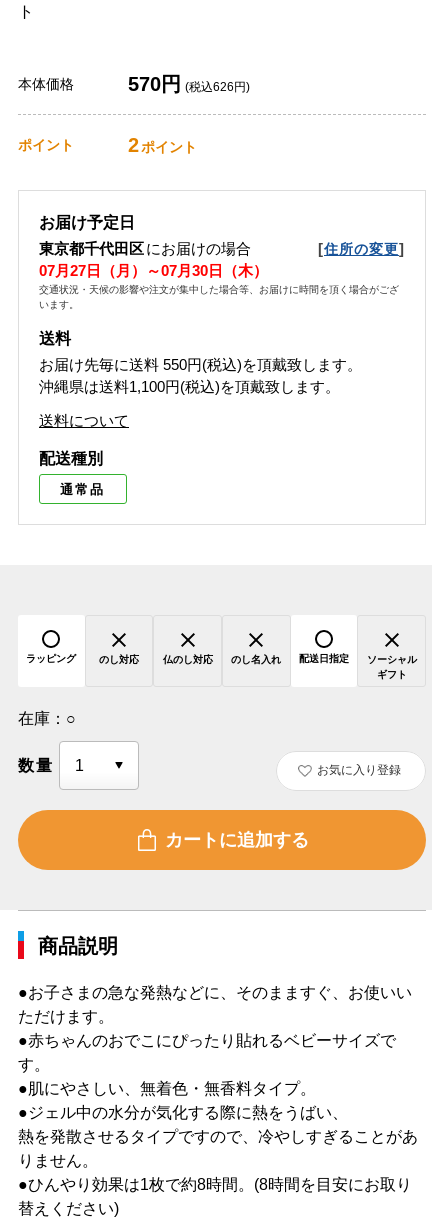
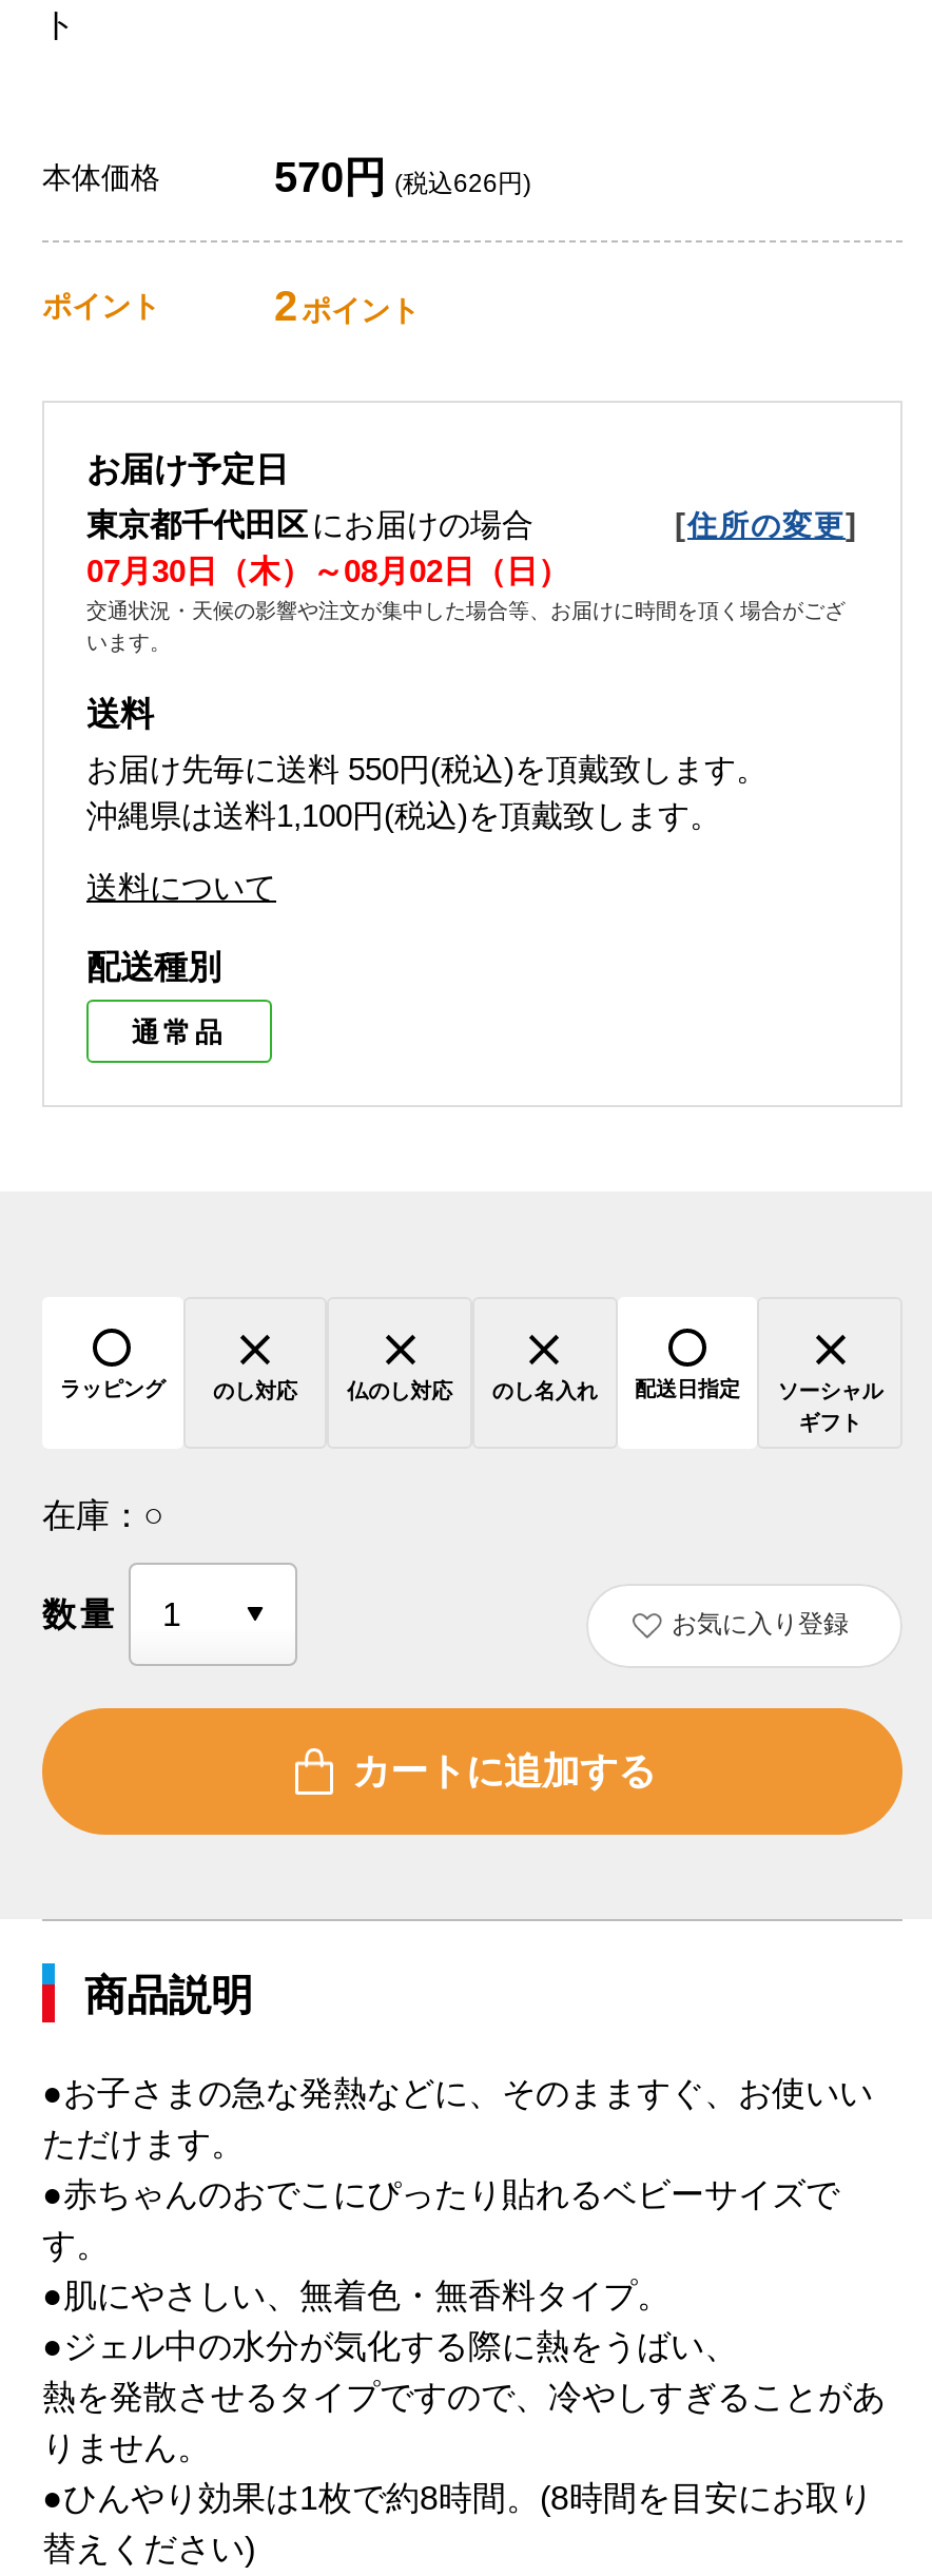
[39,262,268,279] 07月27日（月）～07月30日（木） -> [86,553,569,589] 07月30日（木）～08月02日（日）

